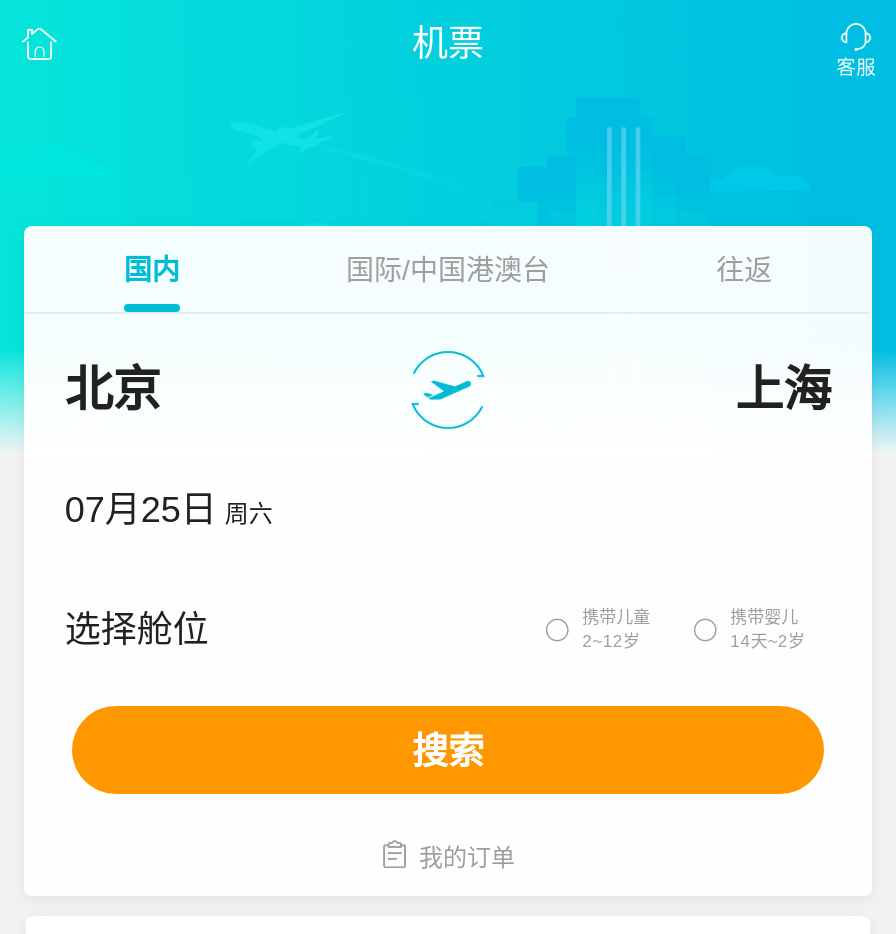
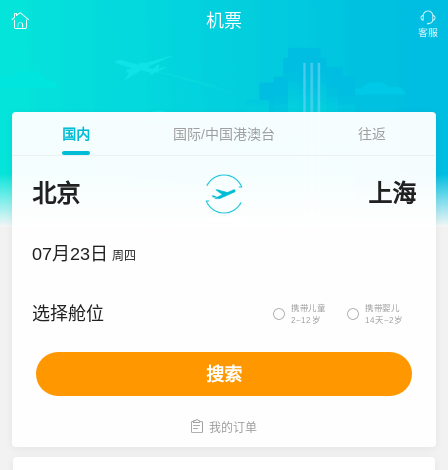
[65,490,273,530] 07月25日 周六 -> [32,244,136,264] 07月23日 周四

